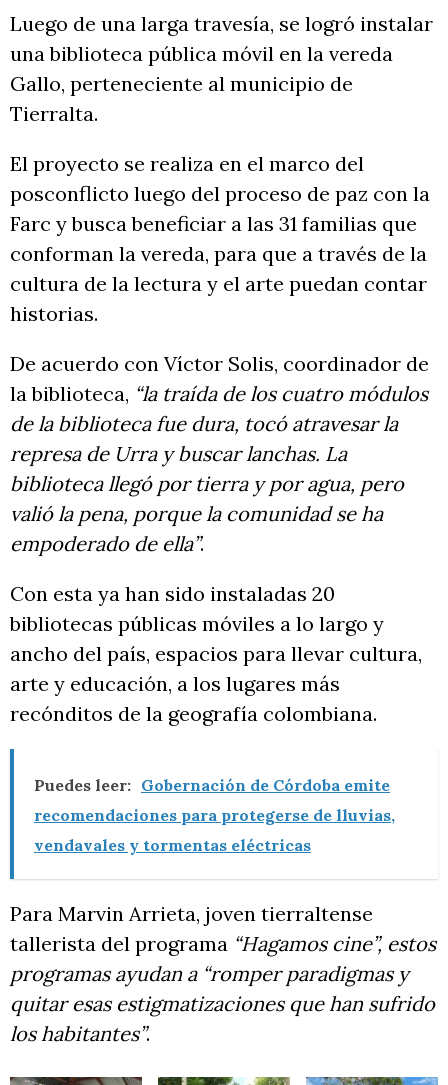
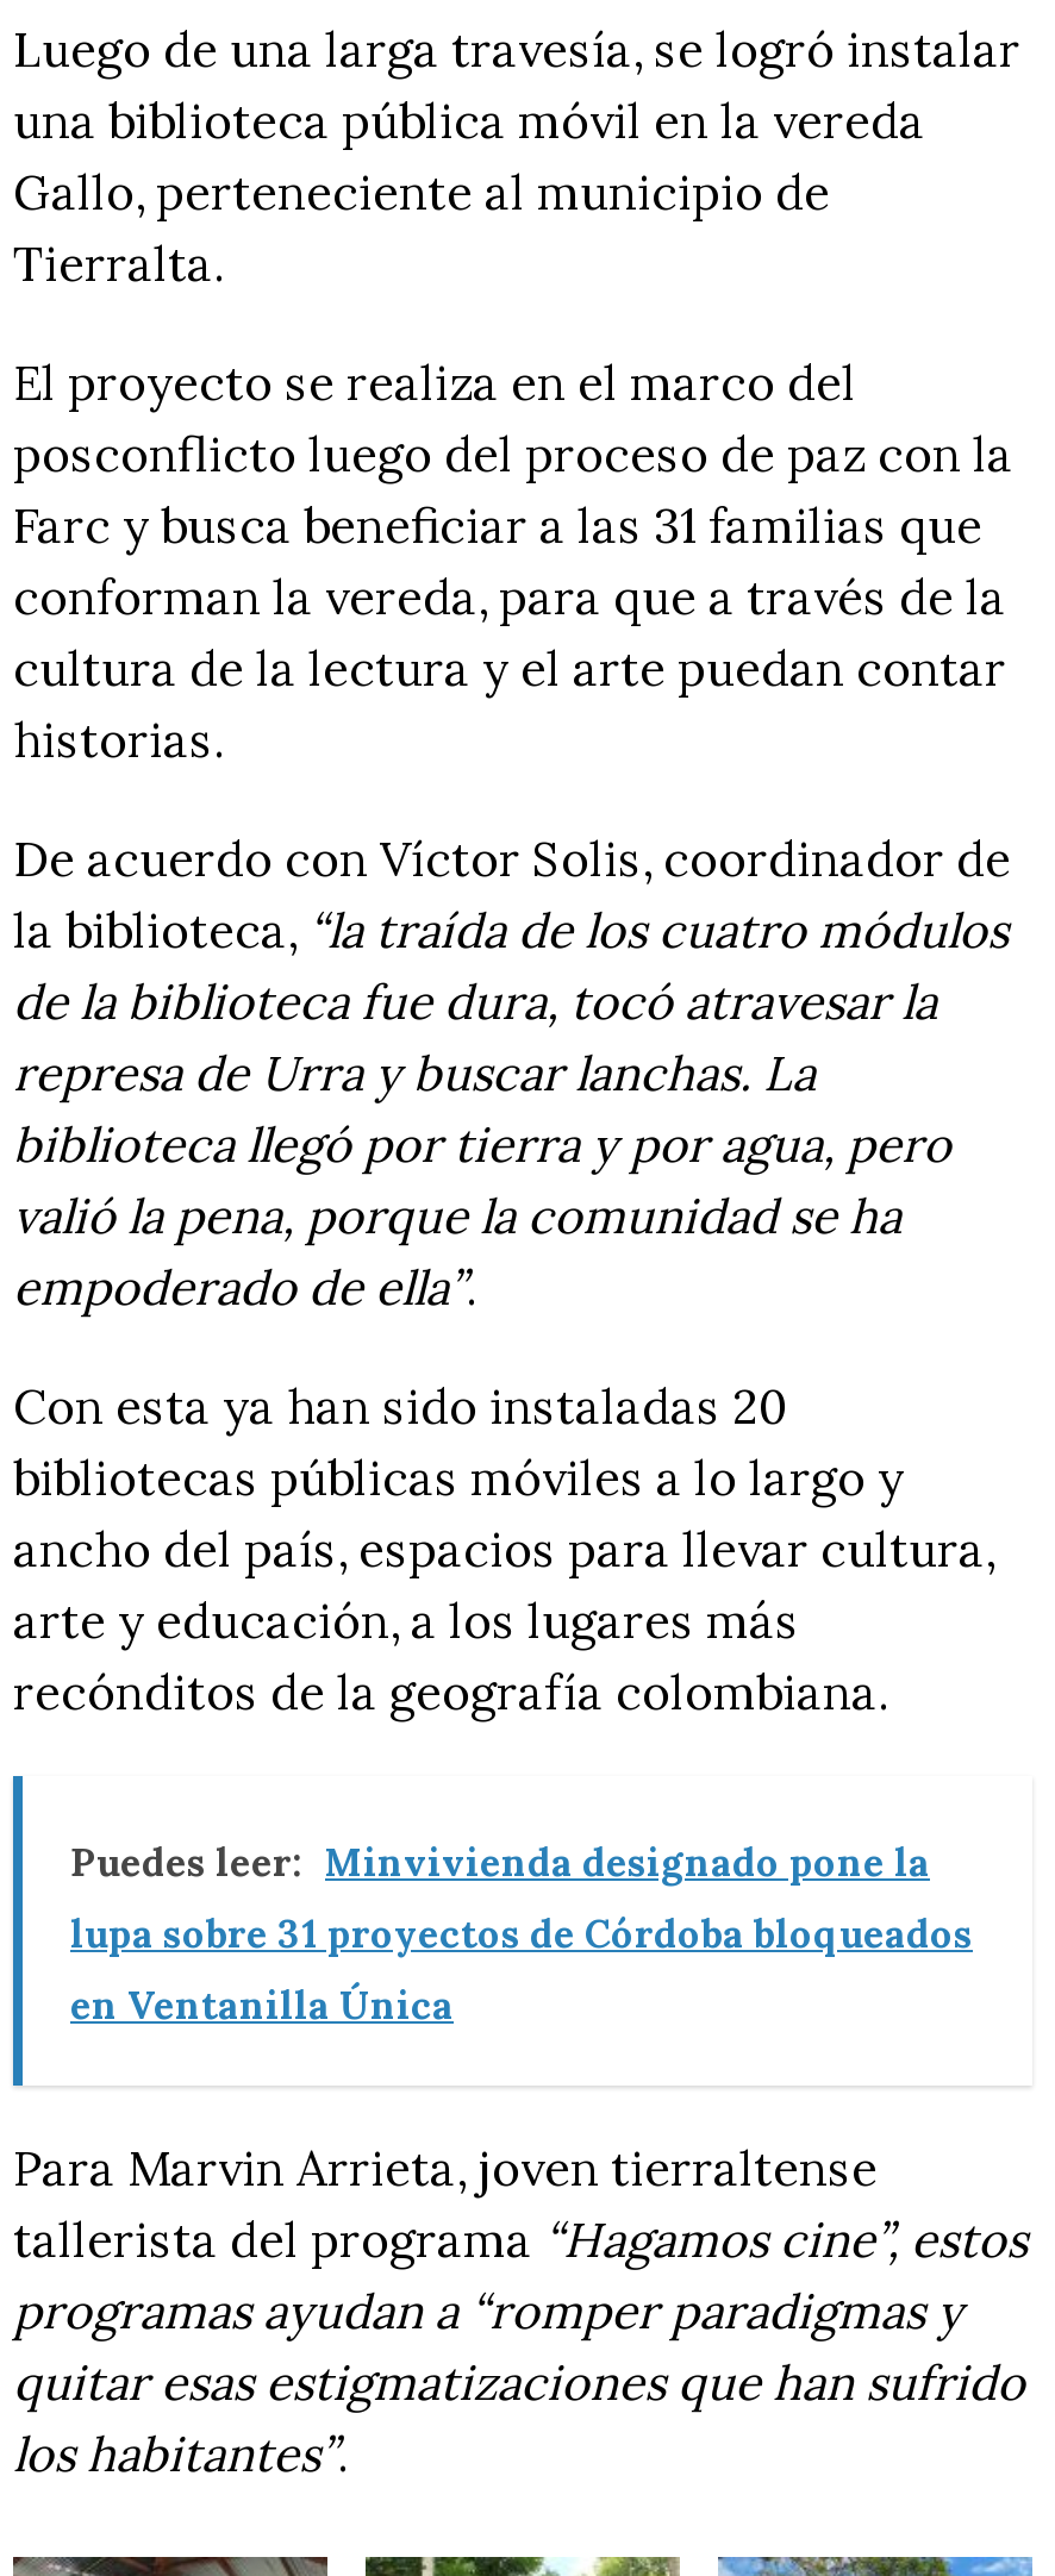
[34,775,390,795] Puedes leer: Gobernación de Córdoba emite -> [70,1839,930,1886] Puedes leer: Minvivienda designado pone la
[34,805,395,825] recomendaciones para protegerse de lluvias, -> [70,1910,973,1958] lupa sobre 31 proyectos de Córdoba bloqueados
[34,835,311,855] vendavales y tormentas eléctricas -> [70,1982,454,2029] en Ventanilla Única

